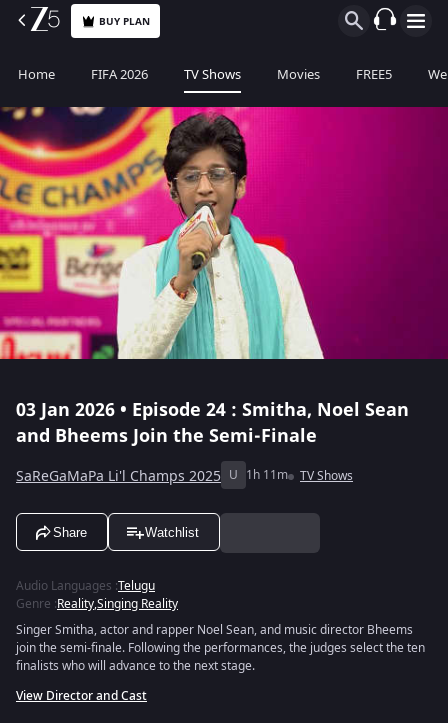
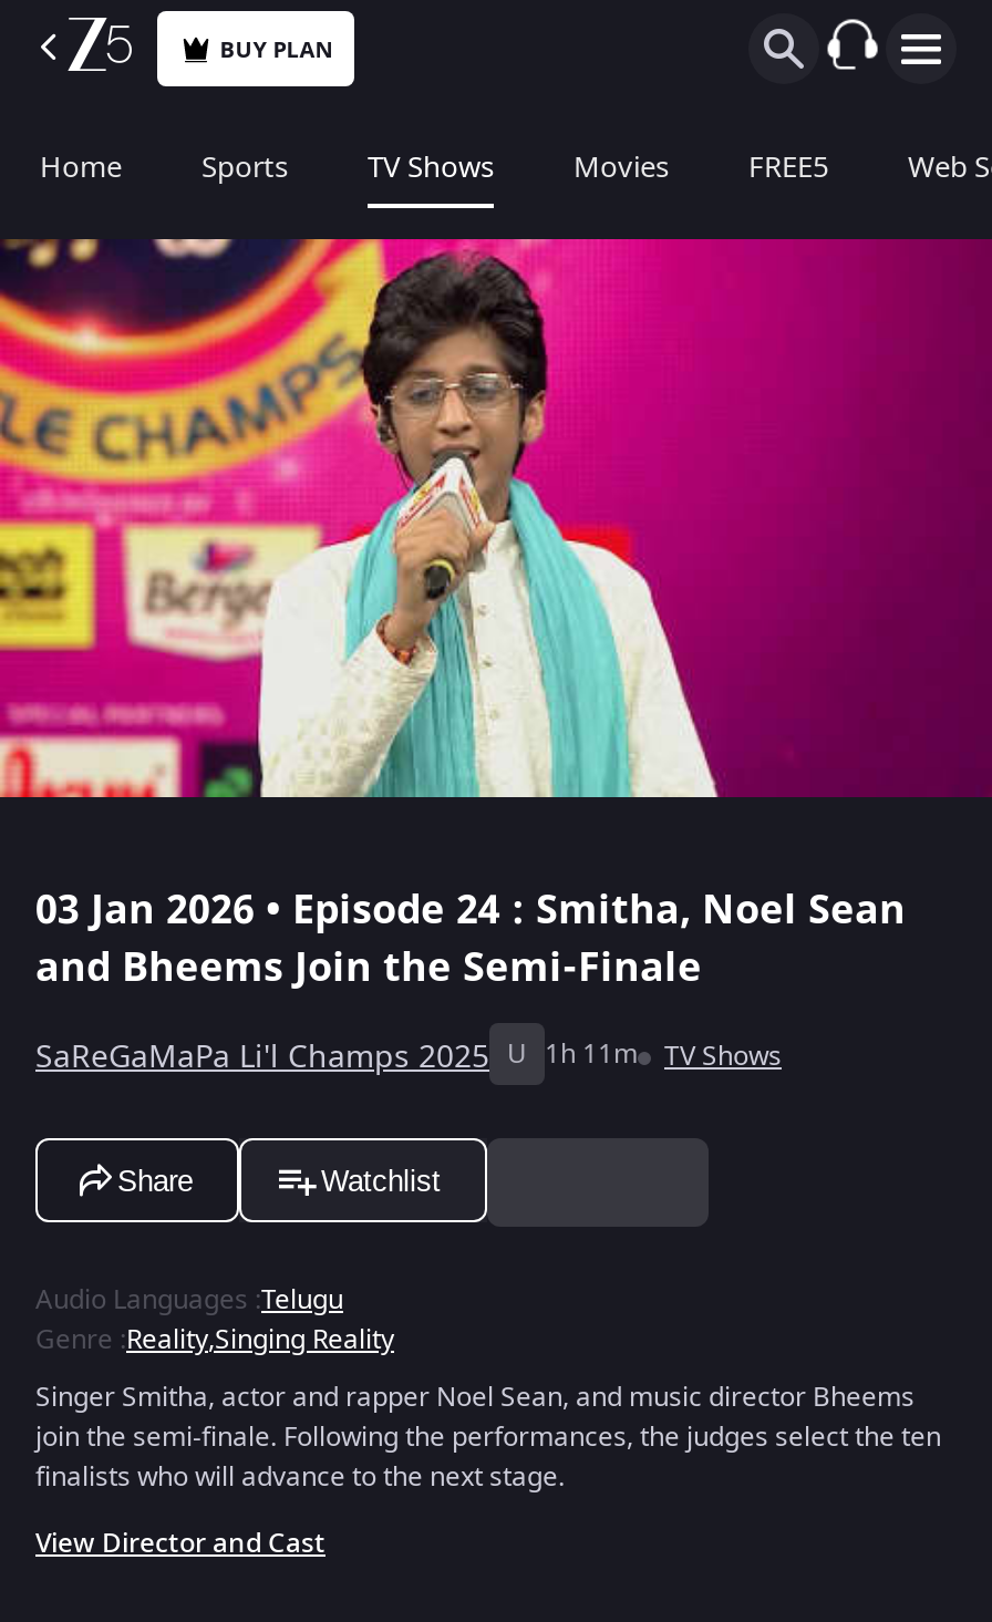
[91,65,148,84] FIFA 2026 -> [201,146,288,188] Sports

